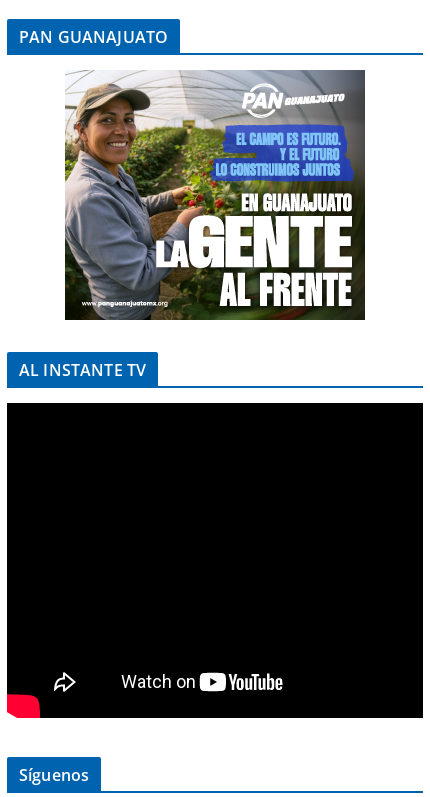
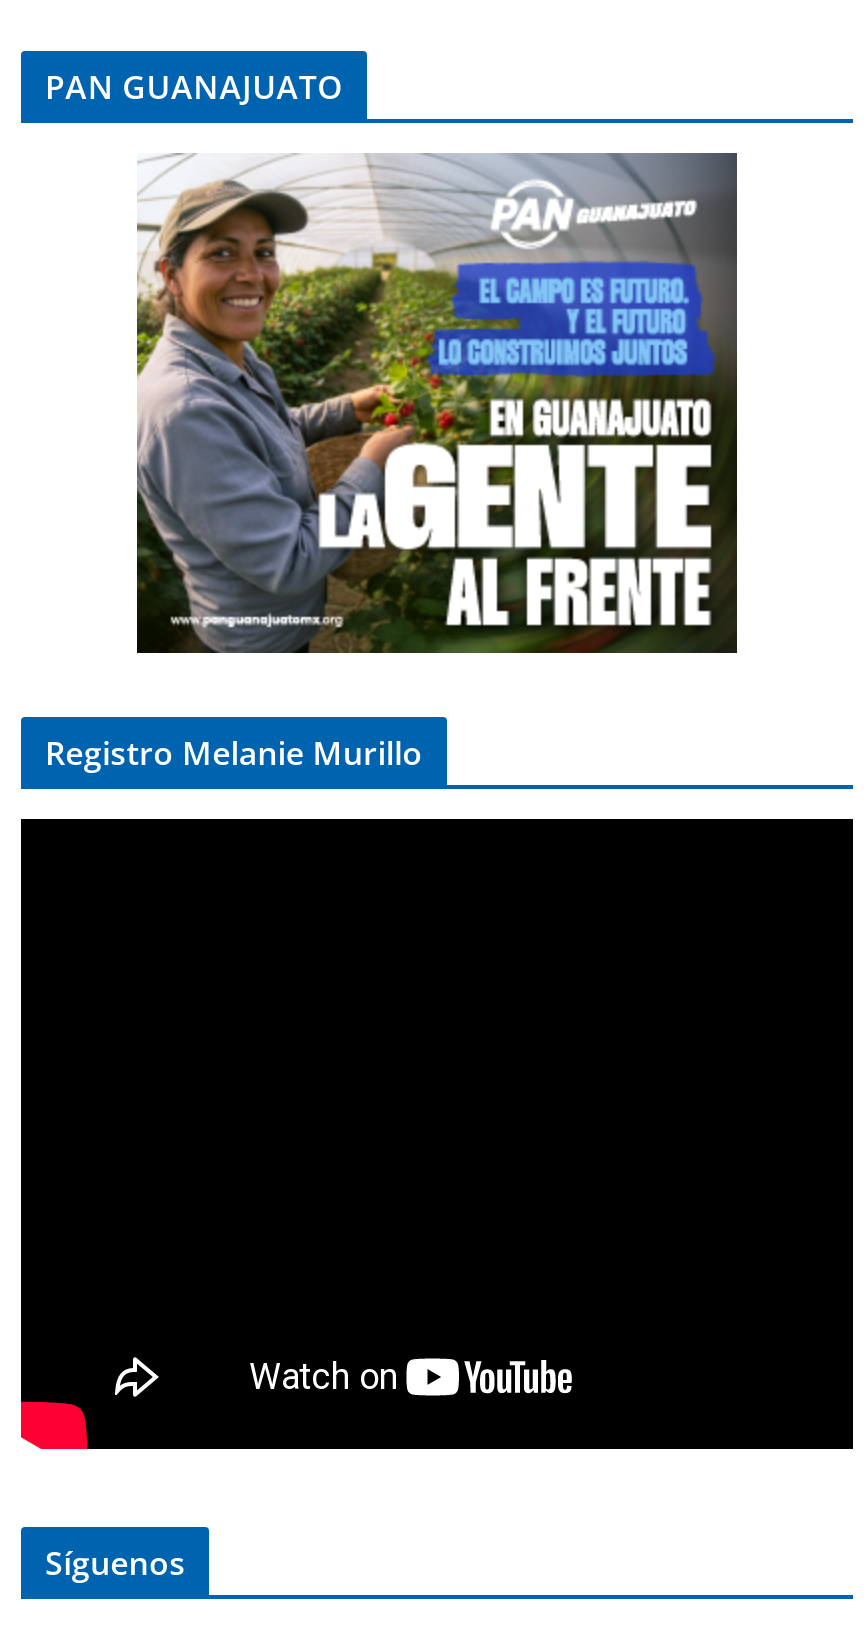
[19,359,146,381] AL INSTANTE TV -> [45,732,423,776] Registro Melanie Murillo

